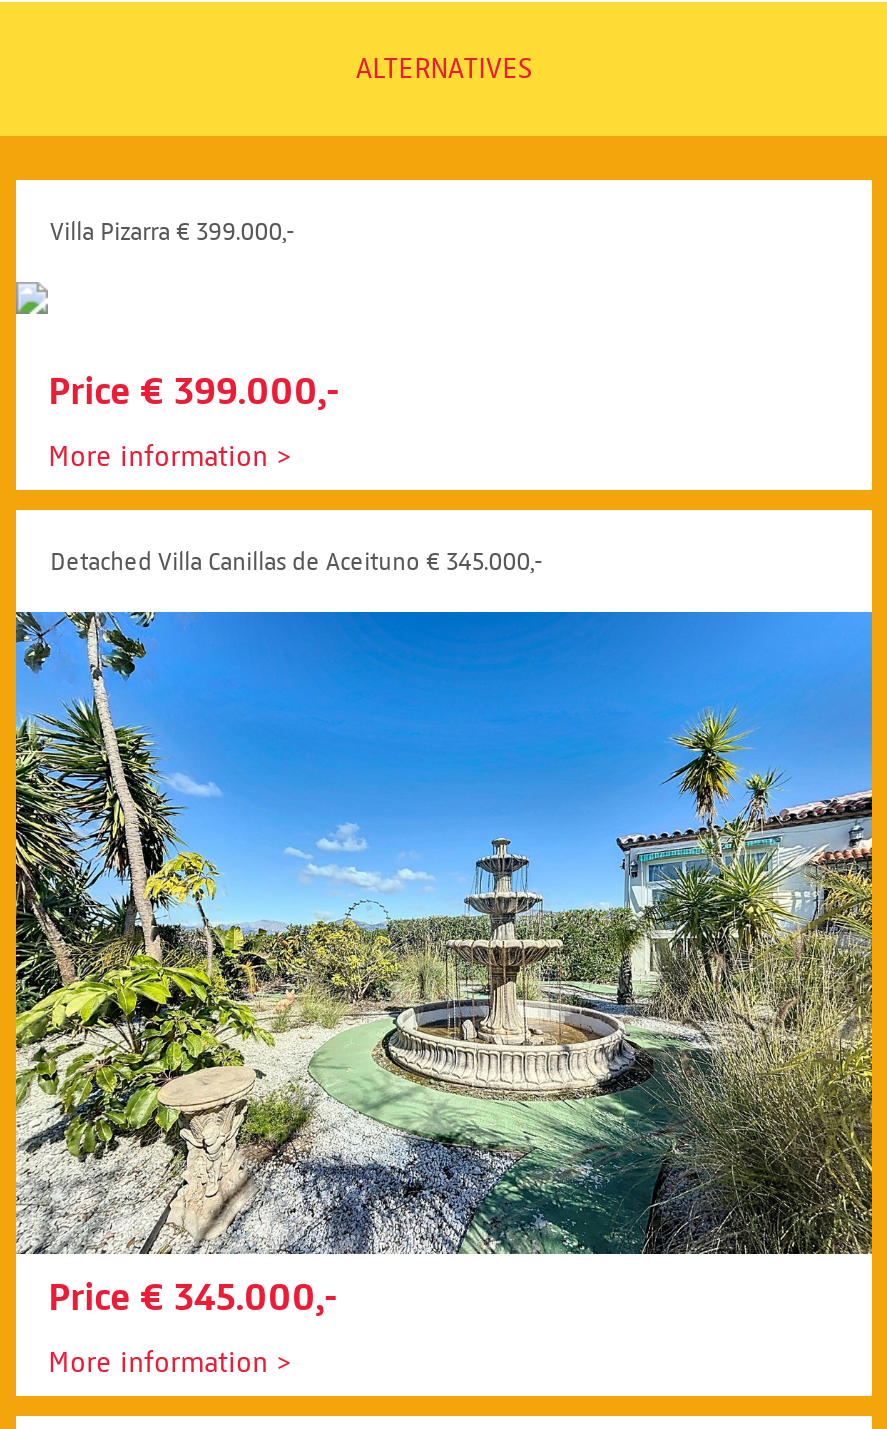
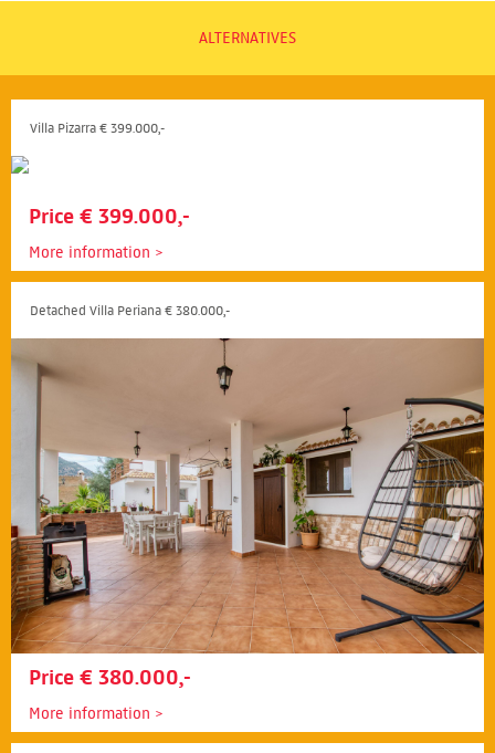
[50,546,542,576] Detached Villa Canillas de Aceituno € 345.000,- -> [30,302,230,318] Detached Villa Periana € 380.000,-
[14,610,874,1320] [image] | Price € 345.000,- -> [10,337,485,689] [image] | Price € 380.000,-

